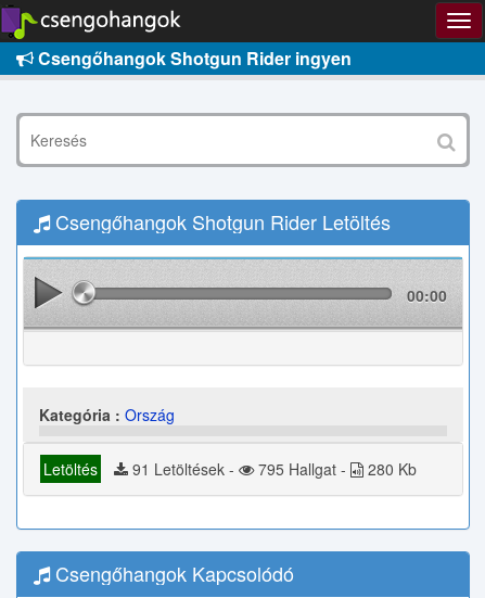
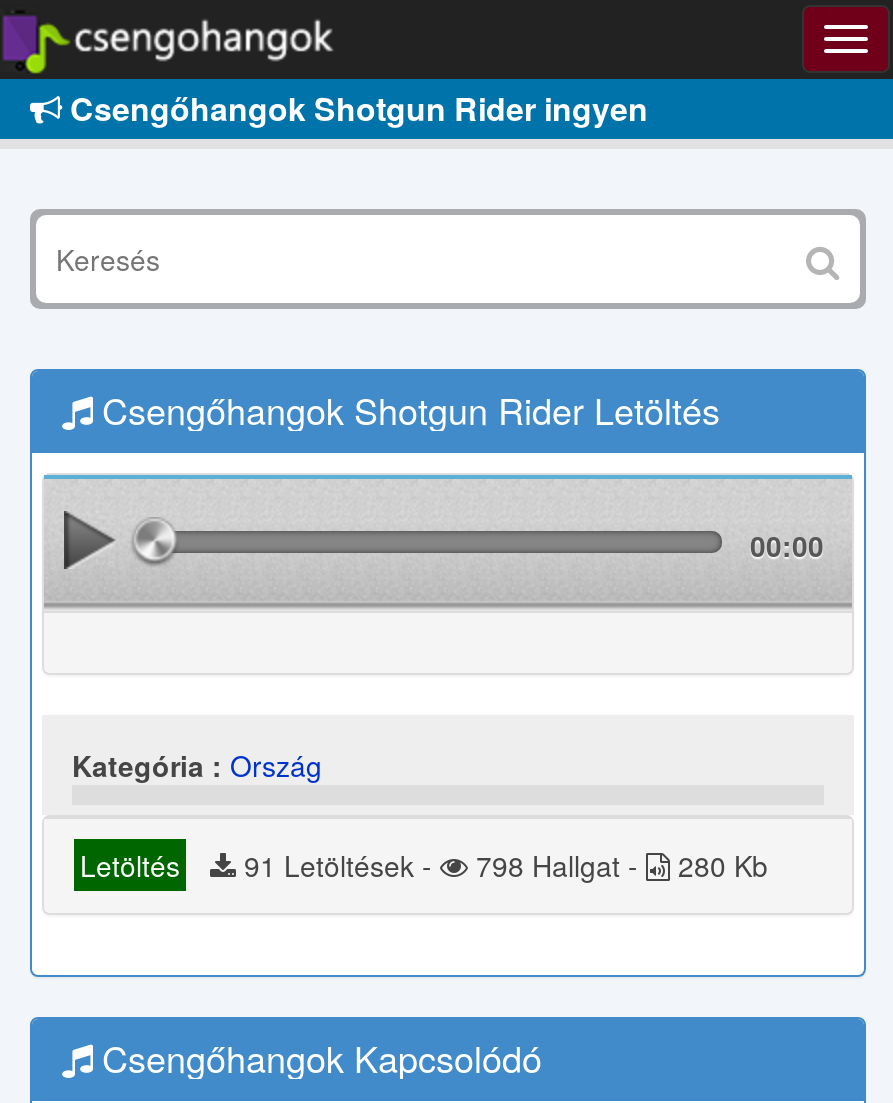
[43,458,417,480] Letöltés 91 Letöltések - 795 Hallgat - 280 Kb -> [80,845,768,885] Letöltés 91 Letöltések - 798 Hallgat - 280 Kb

